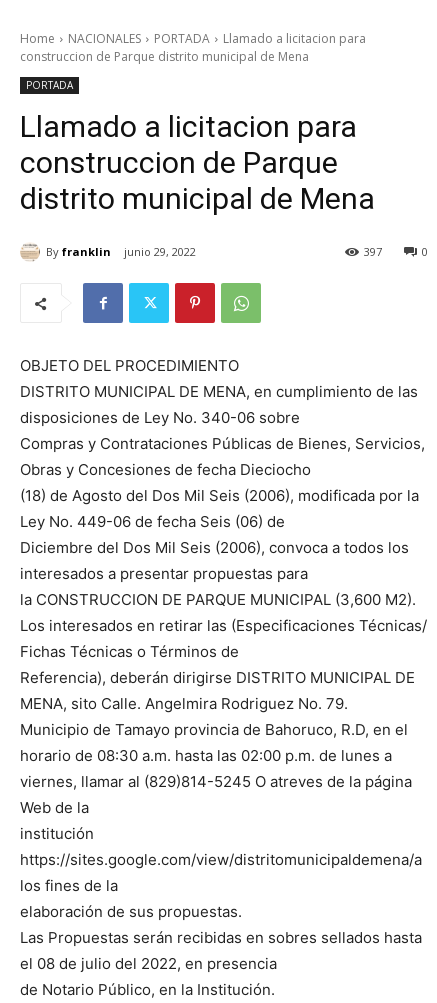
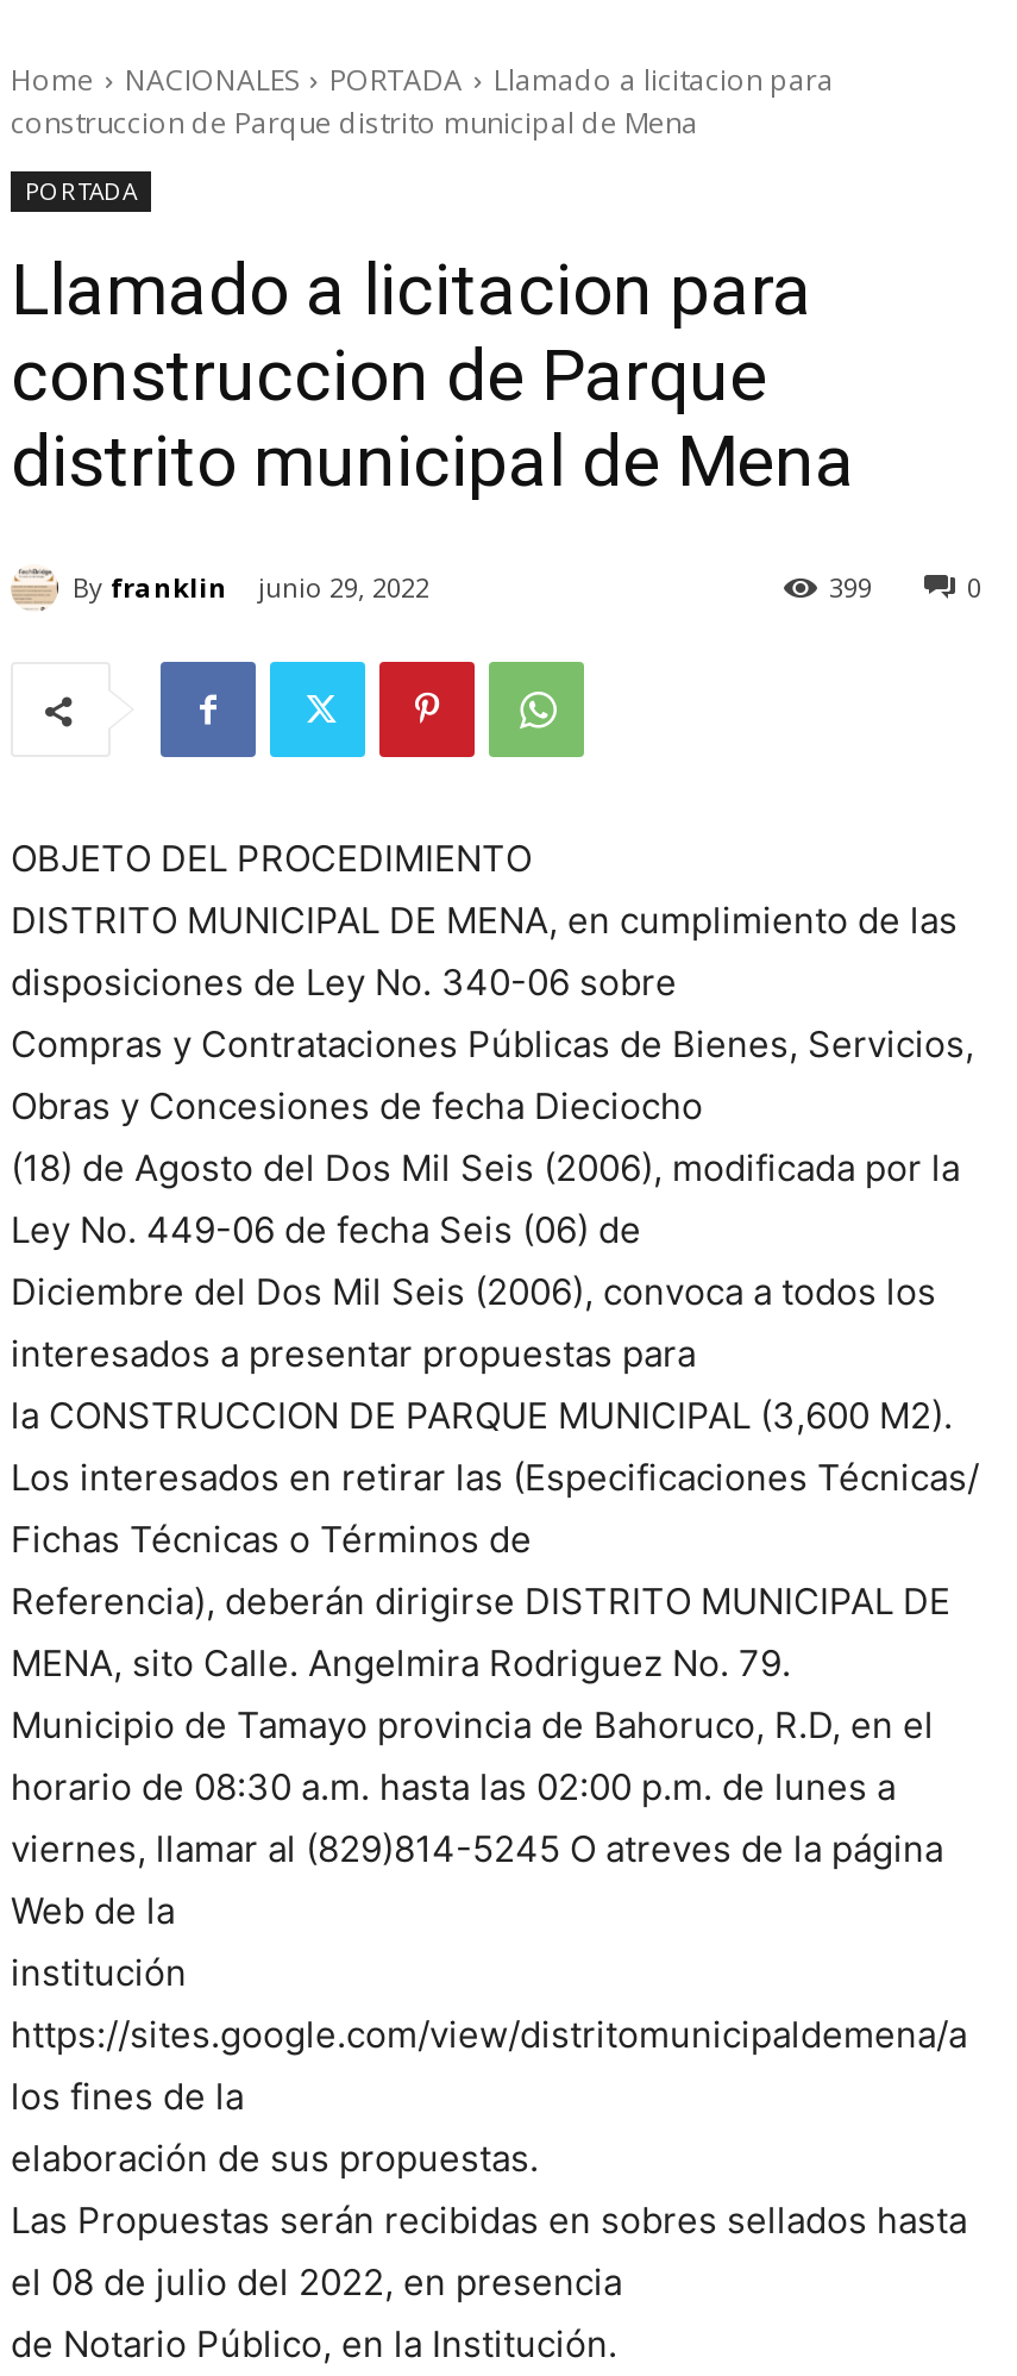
[364,244,382,259] 397 -> [829,569,872,605] 399

